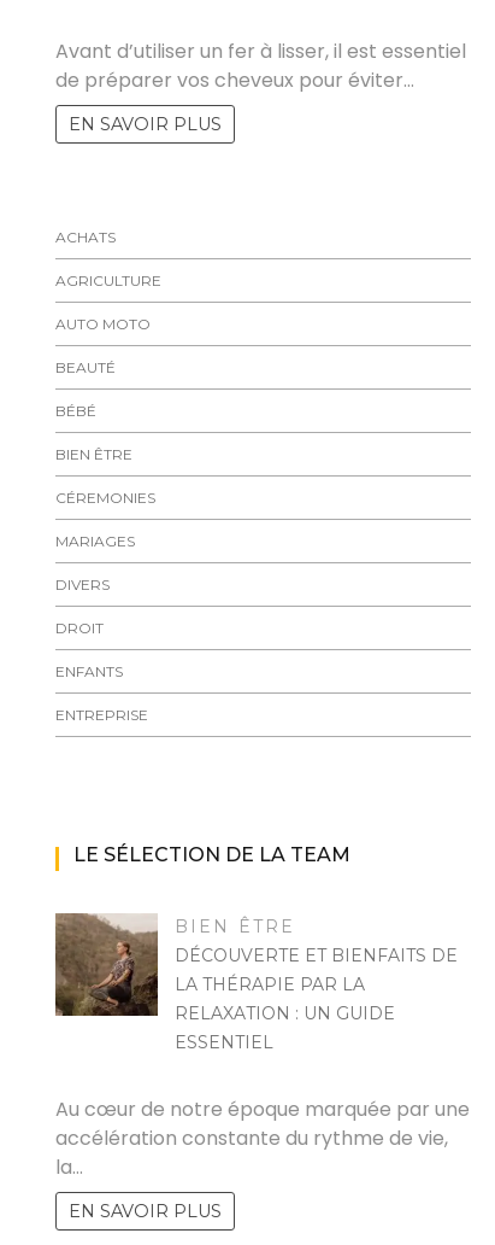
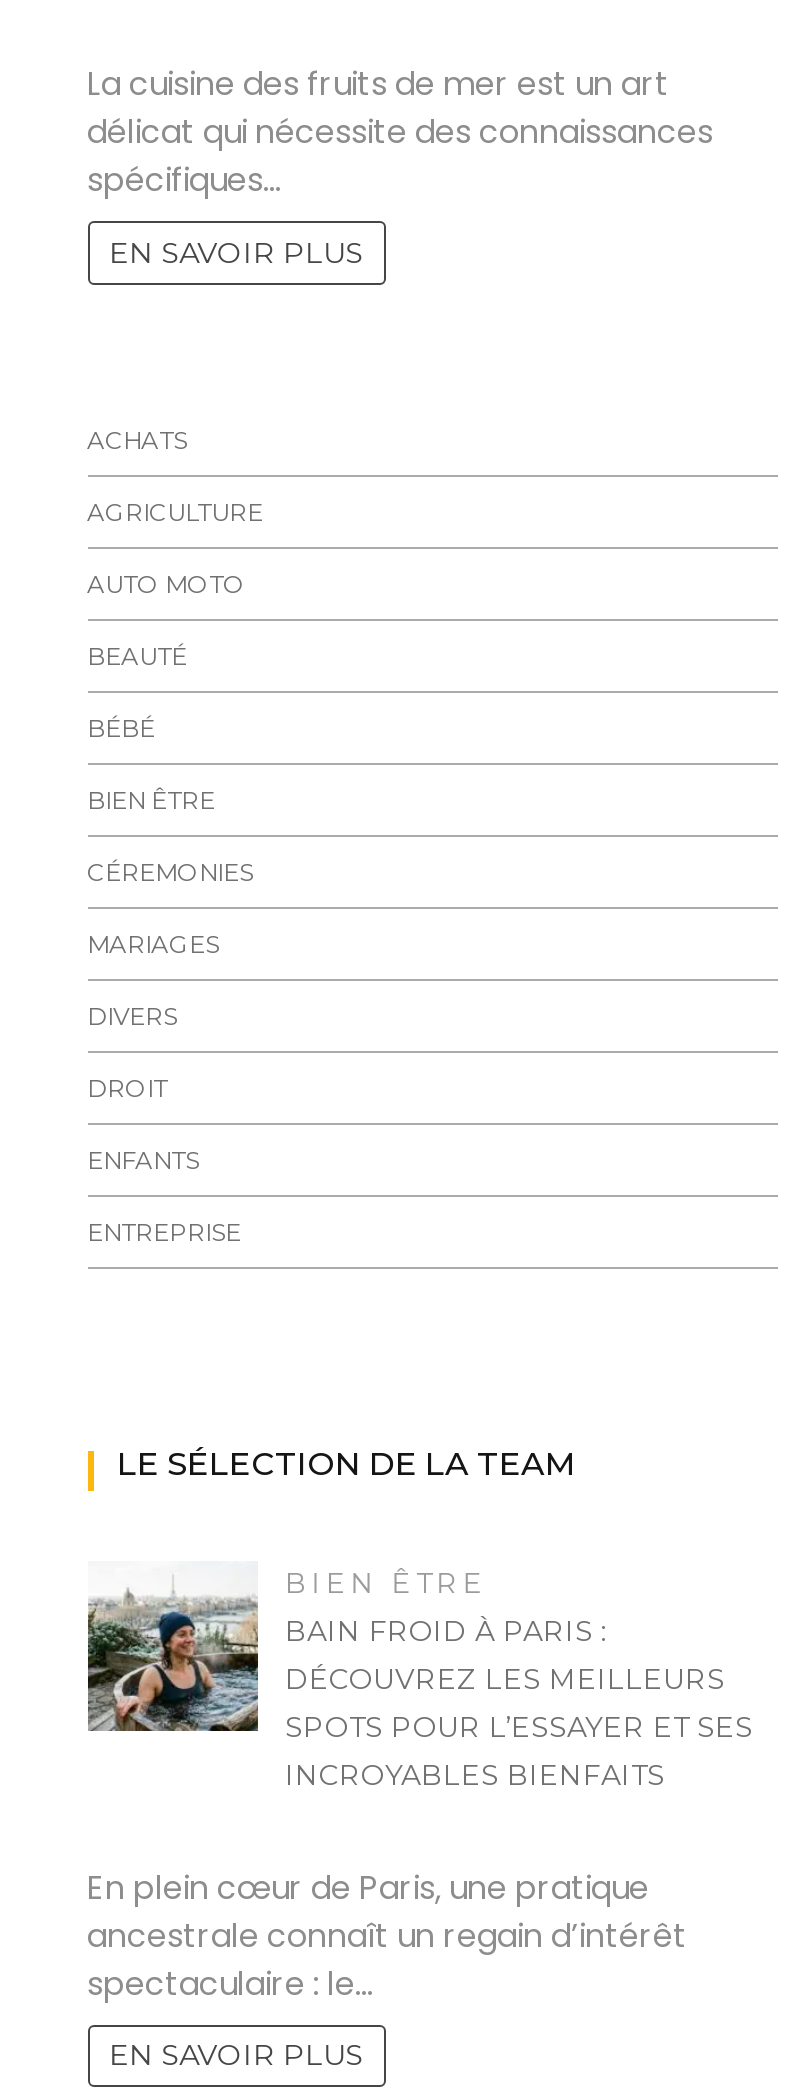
[55,38,465,94] Avant d’utiliser un fer à lisser, il est essentiel | de préparer vos cheveux pour éviter… -> [87,61,713,203] La cuisine des fruits de mer est un art | délicat qui nécessite des connaissances | spécifiques…
[54,912,457,1053] [image] | DÉCOUVERTE ET BIENFAITS DE | LA THÉRAPIE PAR LA | RELAXATION : UN GUIDE | ESSENTIEL -> [86,1561,753,1793] [image] | BAIN FROID À PARIS : | DÉCOUVREZ LES MEILLEURS | SPOTS POUR L’ESSAYER ET SES | INCROYABLES BIENFAITS
[55,1096,469,1181] Au cœur de notre époque marquée par une | accélération constante du rythme de vie, | la… -> [87,1863,687,2005] En plein cœur de Paris, une pratique | ancestrale connaît un regain d’intérêt | spectaculaire : le…

